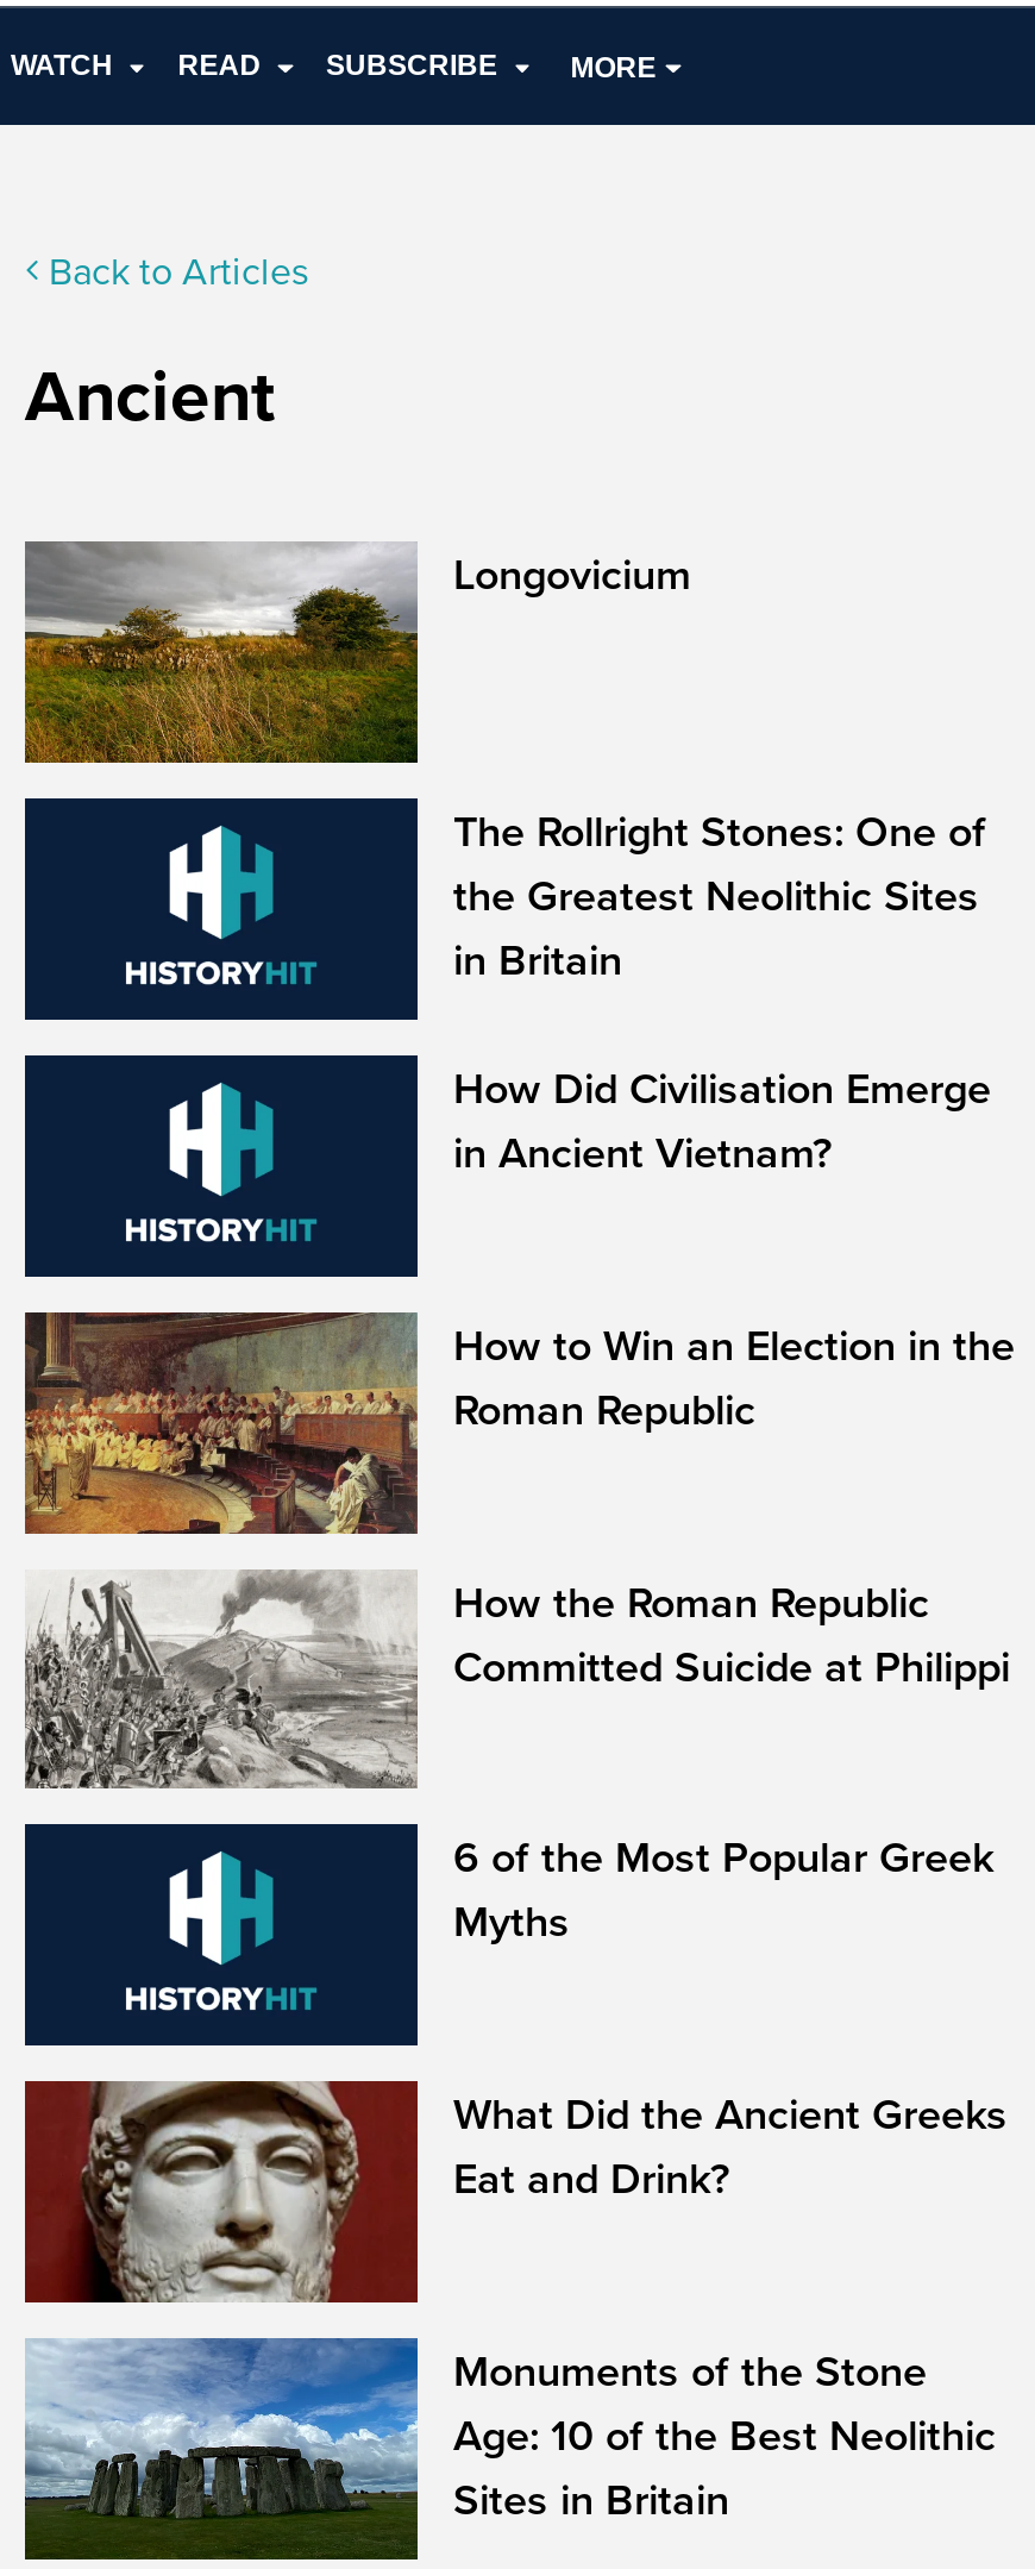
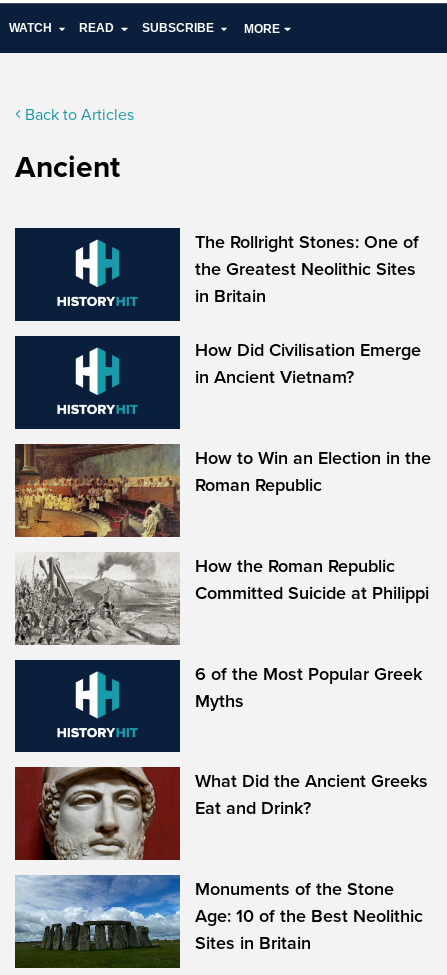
[23,539,691,765] [image] | Longovicium -> none

